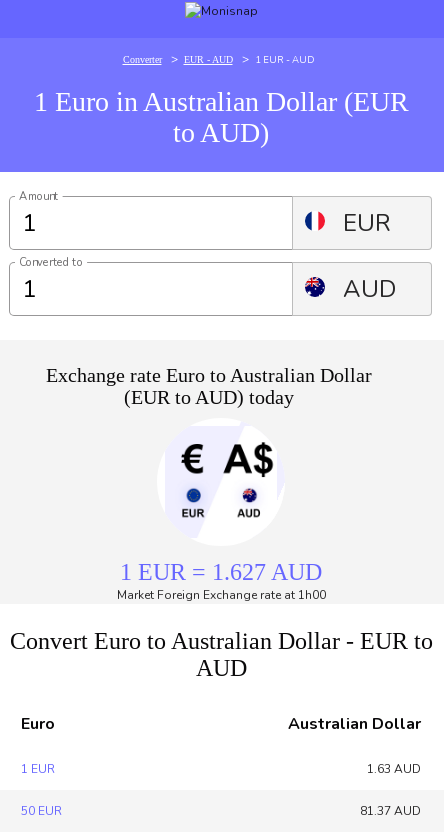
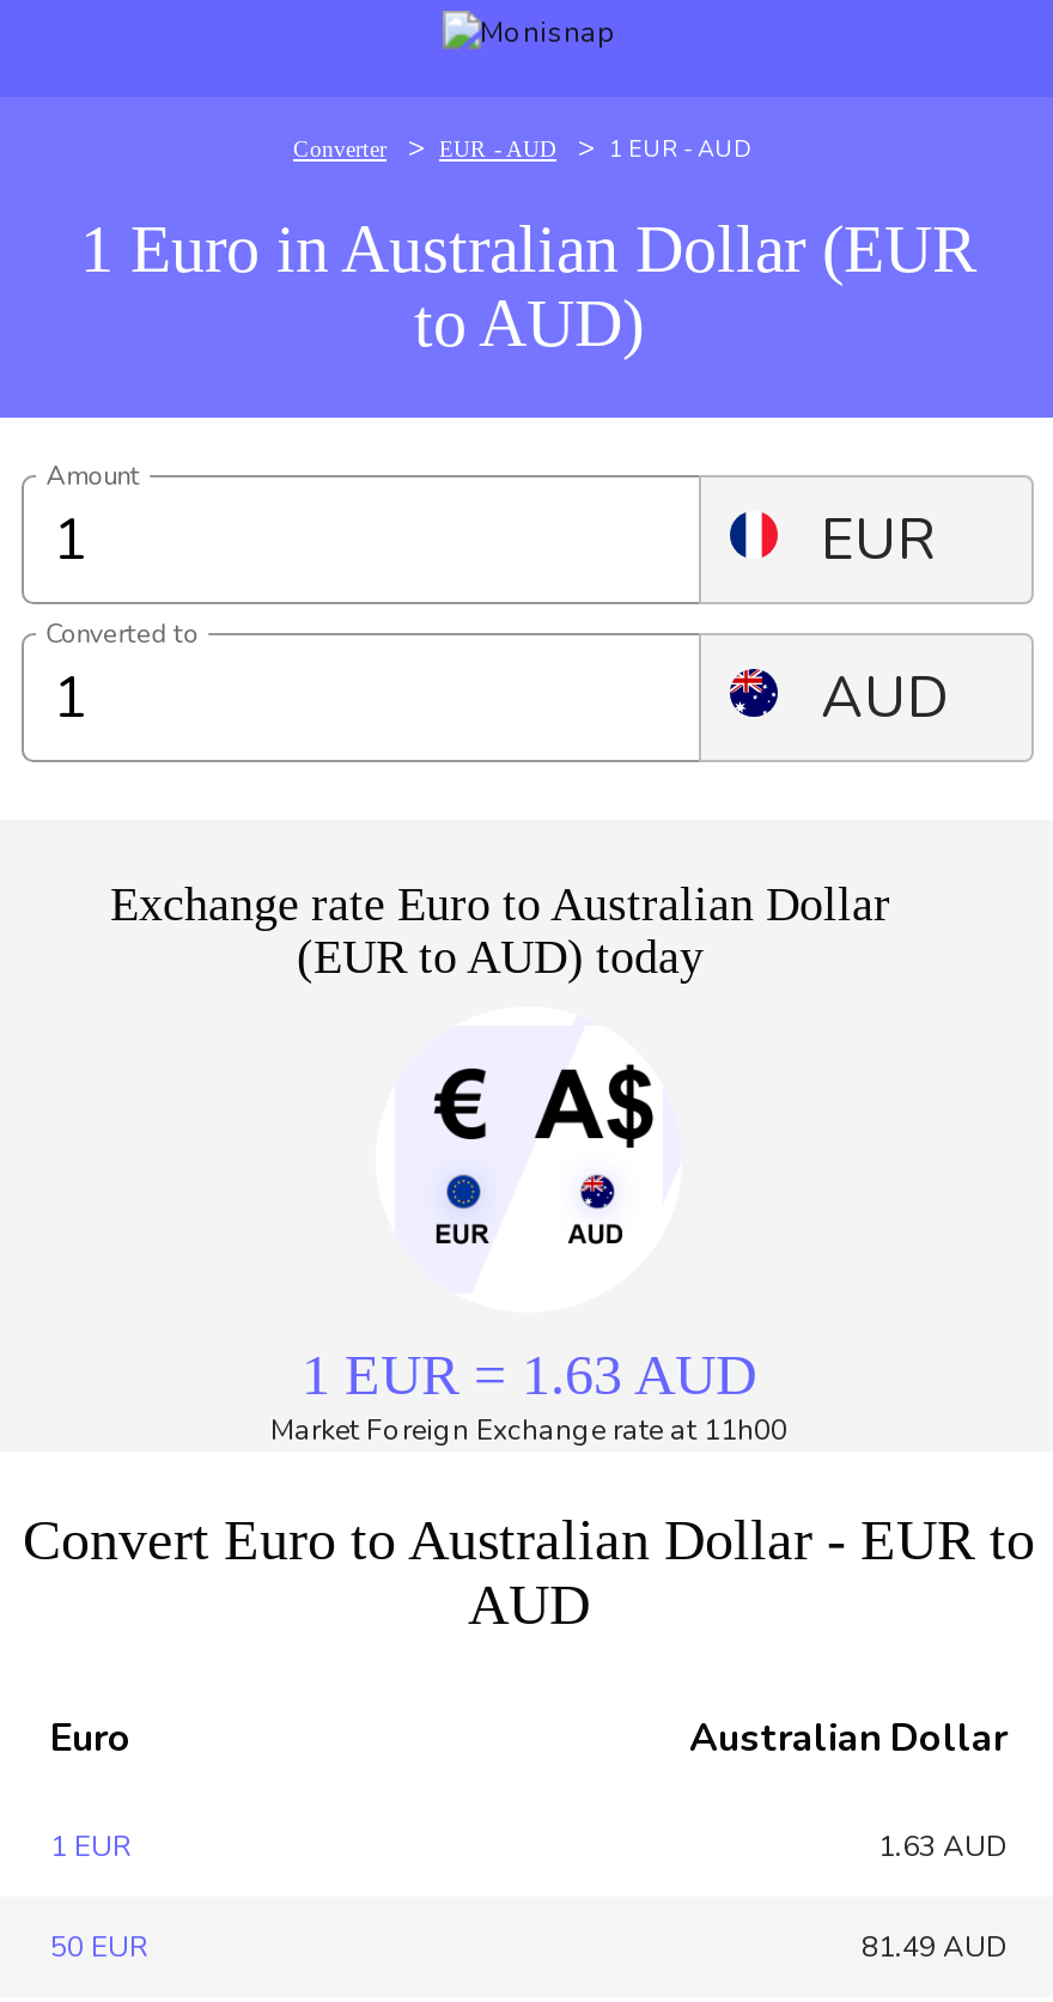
[120,559,322,585] 1 EUR = 1.627 AUD -> [302,1344,756,1406] 1 EUR = 1.63 AUD
[116,587,325,603] Market Foreign Exchange rate at 1h00 -> [270,1411,787,1449] Market Foreign Exchange rate at 11h00
[360,803,421,819] 81.37 AUD -> [862,1928,1008,1966] 81.49 AUD

